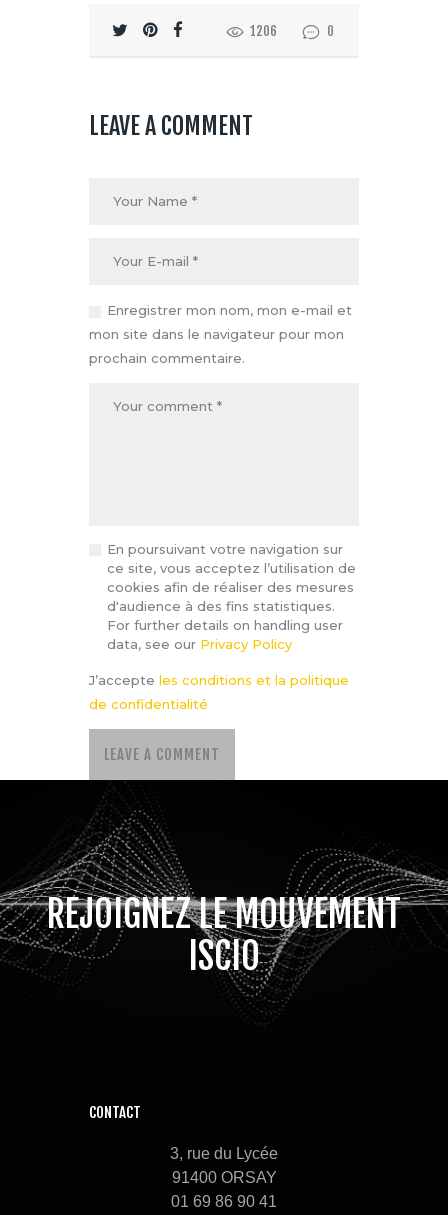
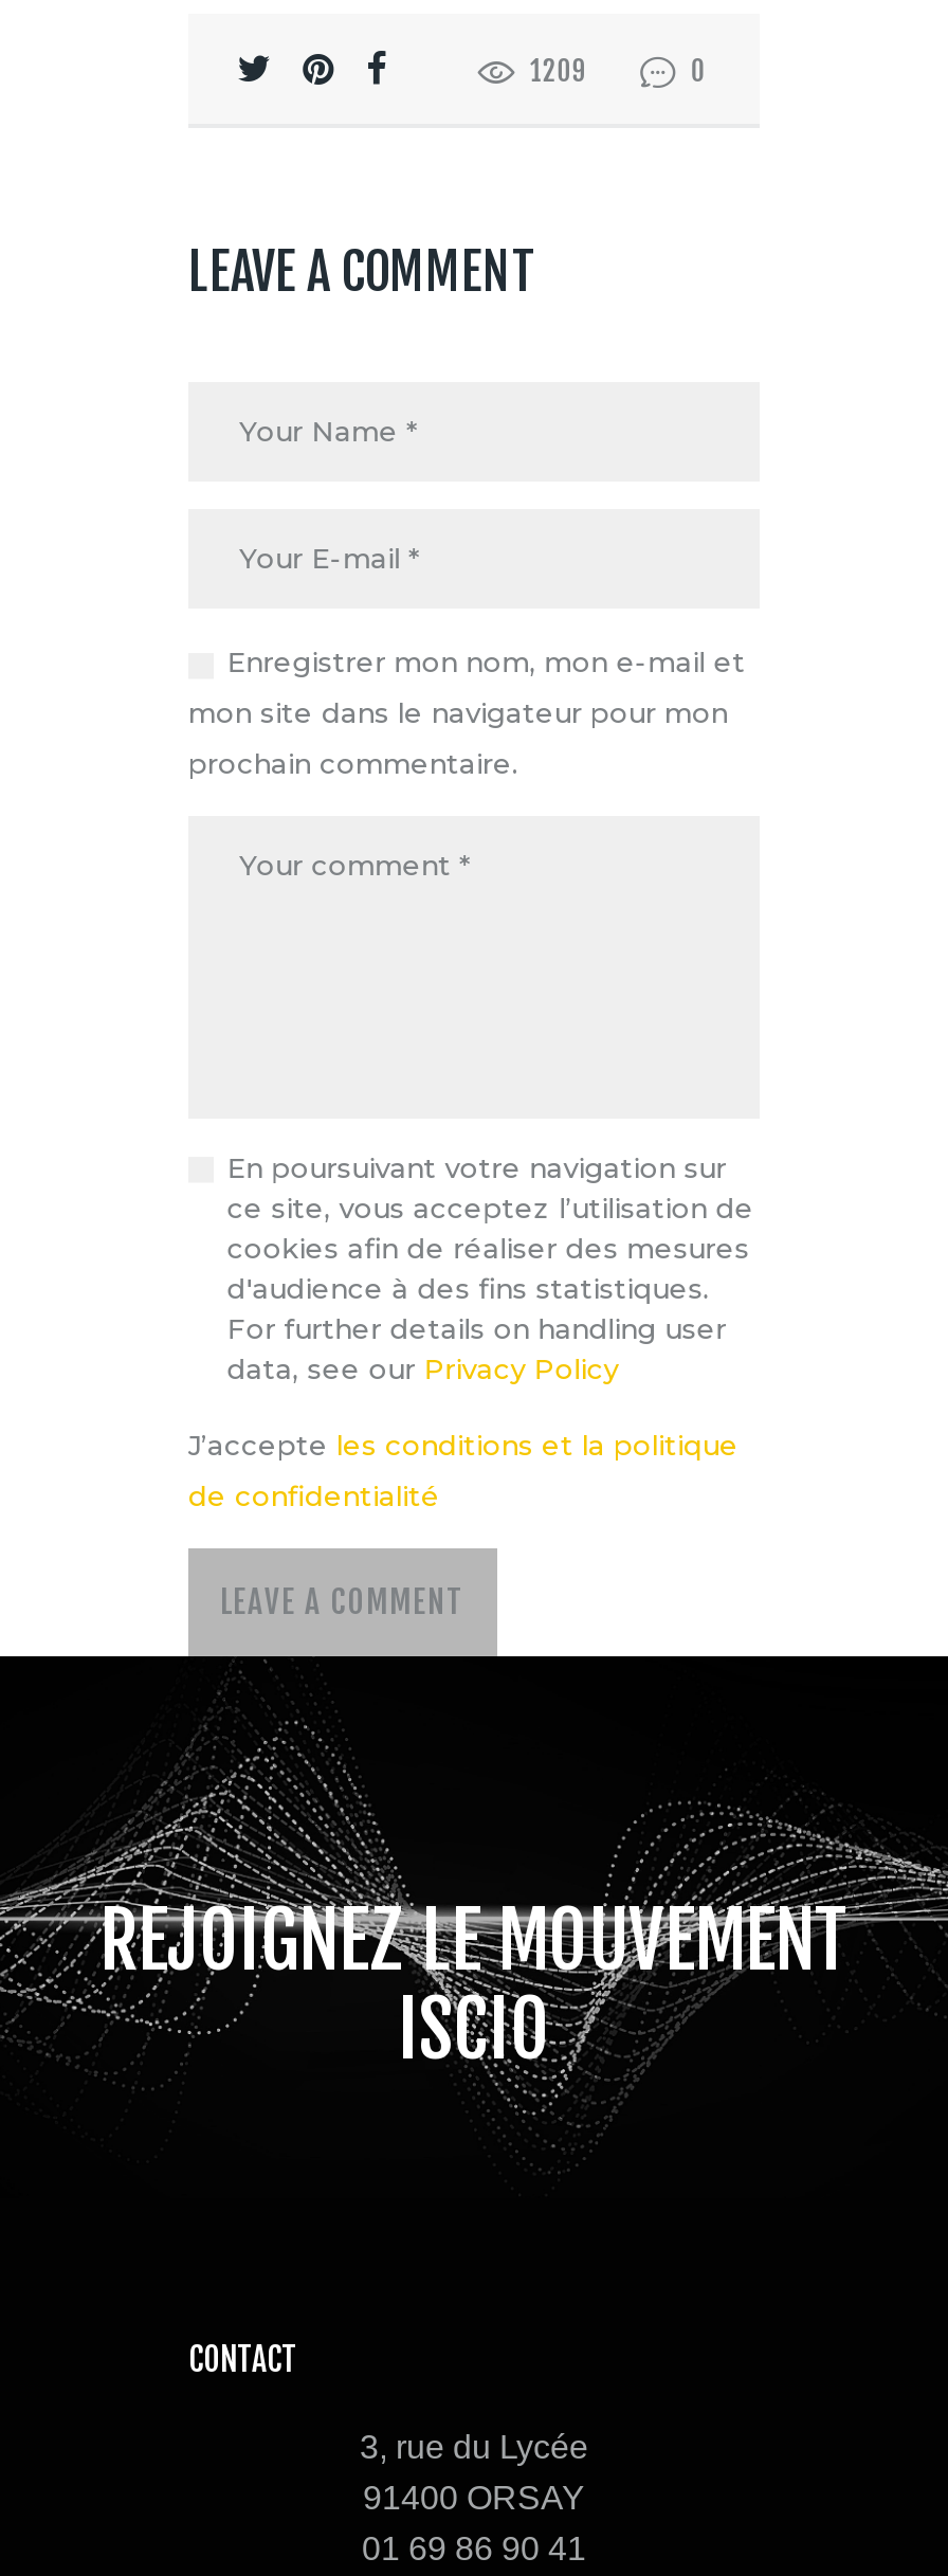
[250,23,277,39] 1206 -> [530,54,587,88] 1209

